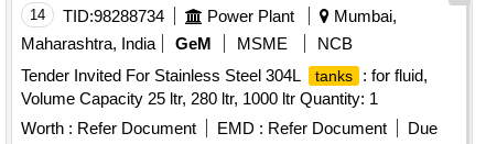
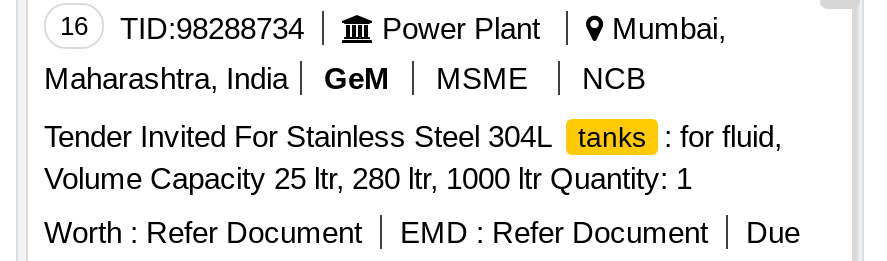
[30,7,164,26] 14 TID:98288734 -> [60,11,304,45] 16 TID:98288734

